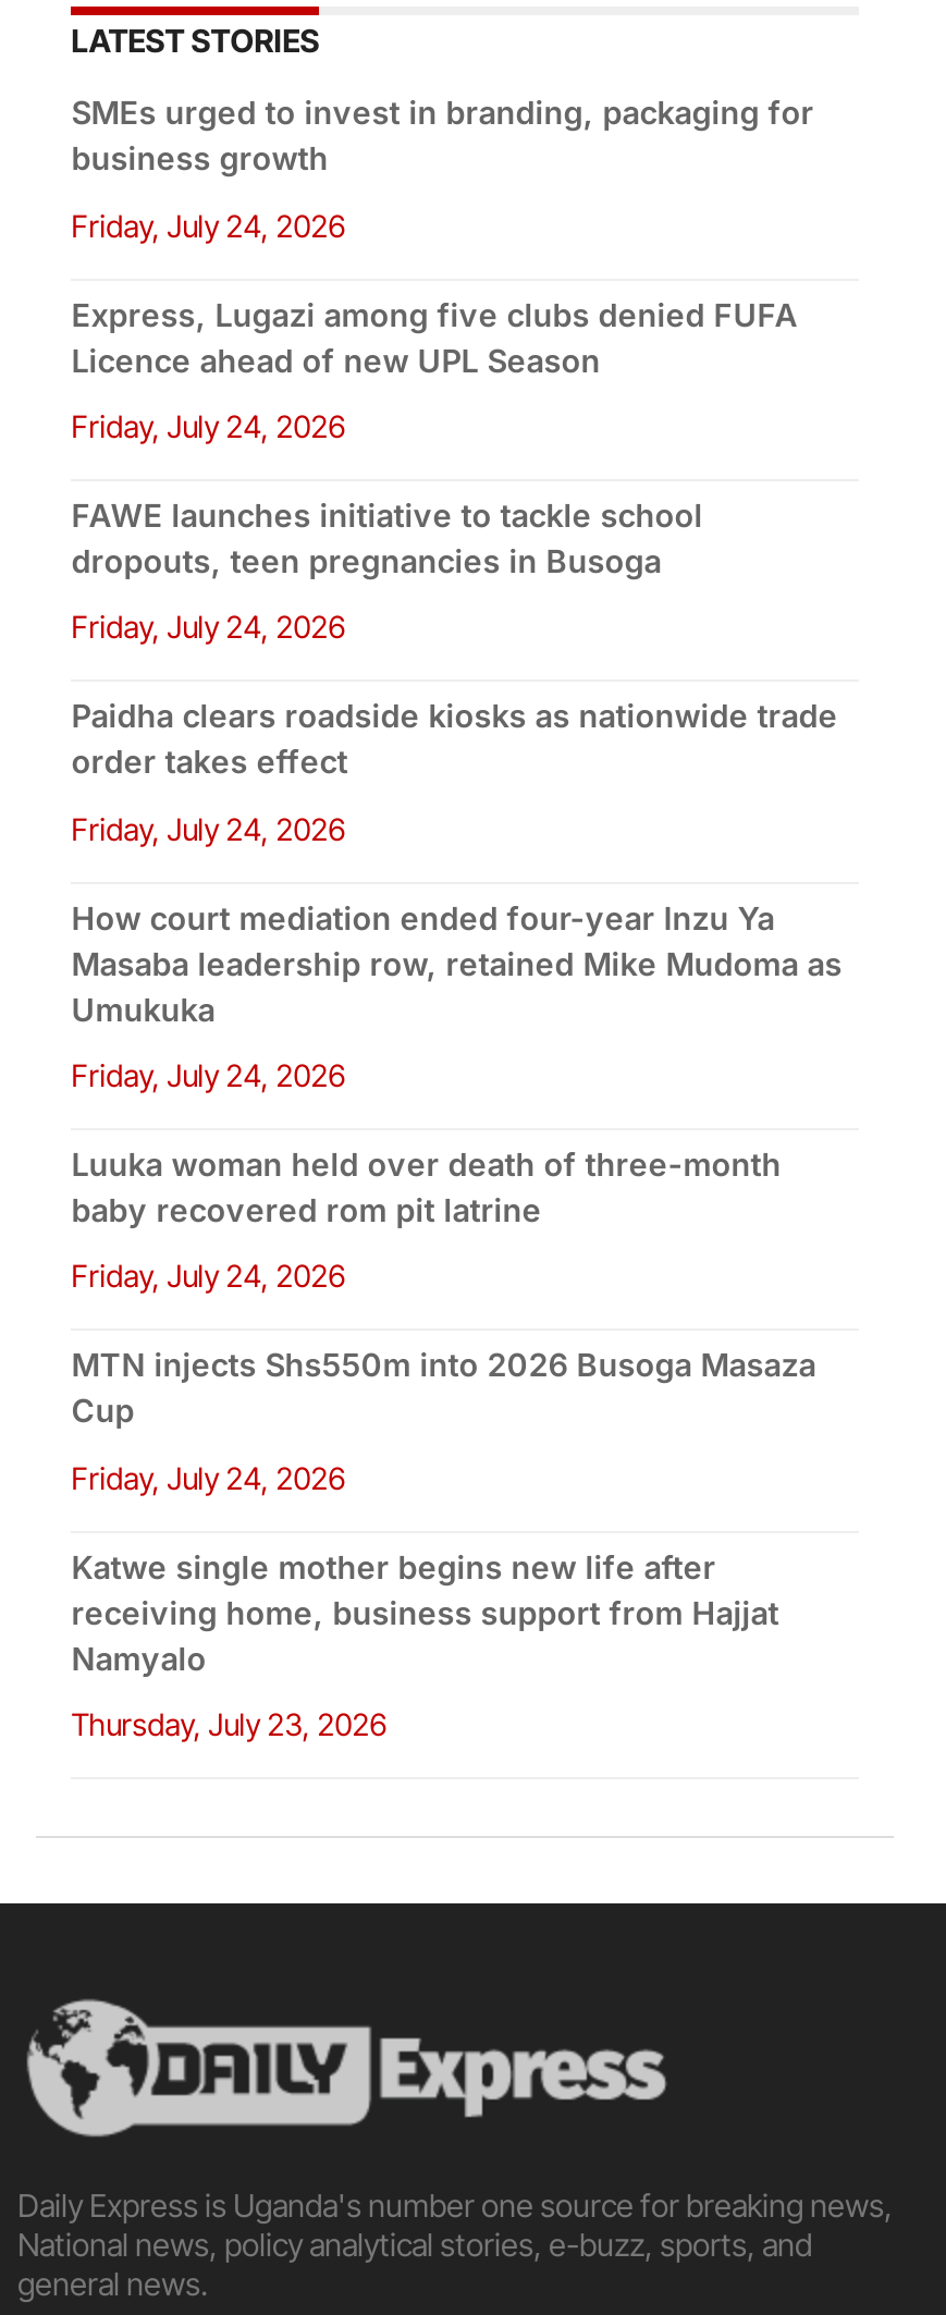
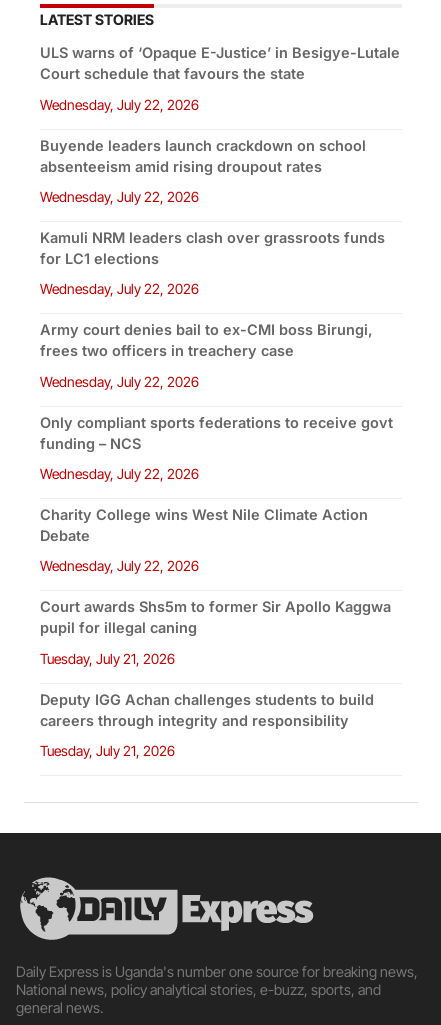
[71,94,814,177] SMEs urged to invest in branding, packaging for | business growth -> [40,44,400,82] ULS warns of ‘Opaque E-Justice’ in Besigye-Lutale | Court schedule that favours the state
[71,206,346,243] Friday, July 24, 2026 -> [40,95,199,112] Wednesday, July 22, 2026
[71,295,799,378] Express, Lugazi among five clubs denied FUFA | Licence ahead of new UPL Season -> [40,136,366,174] Buyende leaders launch crackdown on school | absenteeism amid rising droupout rates
[71,407,346,444] Friday, July 24, 2026 -> [40,188,199,205] Wednesday, July 22, 2026
[71,496,703,579] FAWE launches initiative to tackle school | dropouts, teen pregnancies in Busoga -> [40,229,385,267] Kamuli NRM leaders clash over grassroots funds | for LC1 elections
[71,608,346,645] Friday, July 24, 2026 -> [40,280,199,297] Wednesday, July 22, 2026
[71,698,838,780] Paidha clears roadside kiosks as nationwide trade | order takes effect -> [40,321,373,359] Army court denies bail to ex-CMI boss Birungi, | frees two officers in treachery case
[71,809,346,847] Friday, July 24, 2026 -> [40,373,199,390] Wednesday, July 22, 2026
[71,899,842,1027] How court mediation ended four-year Inzu Ya | Masaba leadership row, retained Mike Mudoma as | Umukuka -> [40,414,393,452] Only compliant sports federations to receive govt | funding – NCS
[71,1056,346,1093] Friday, July 24, 2026 -> [40,465,199,482] Wednesday, July 22, 2026
[71,1146,781,1228] Luuka woman held over death of three-month | baby recovered rom pit latrine -> [40,506,368,544] Charity College wins West Nile Climate Action | Debate
[71,1258,346,1295] Friday, July 24, 2026 -> [40,557,199,574] Wednesday, July 22, 2026
[71,1347,816,1430] MTN injects Shs550m into 2026 Busoga Masaza | Cup -> [40,598,391,636] Court awards Shs5m to former Sir Apollo Kaggwa | pupil for illegal caning
[71,1459,346,1496] Friday, July 24, 2026 -> [40,650,175,667] Tuesday, July 21, 2026
[71,1548,779,1677] Katwe single mother begins new life after | receiving home, business support from Hajjat | Namyalo -> [40,691,374,729] Deputy IGG Achan challenges students to build | careers through integrity and responsibility
[71,1706,387,1743] Thursday, July 23, 2026 -> [40,742,175,759] Tuesday, July 21, 2026

